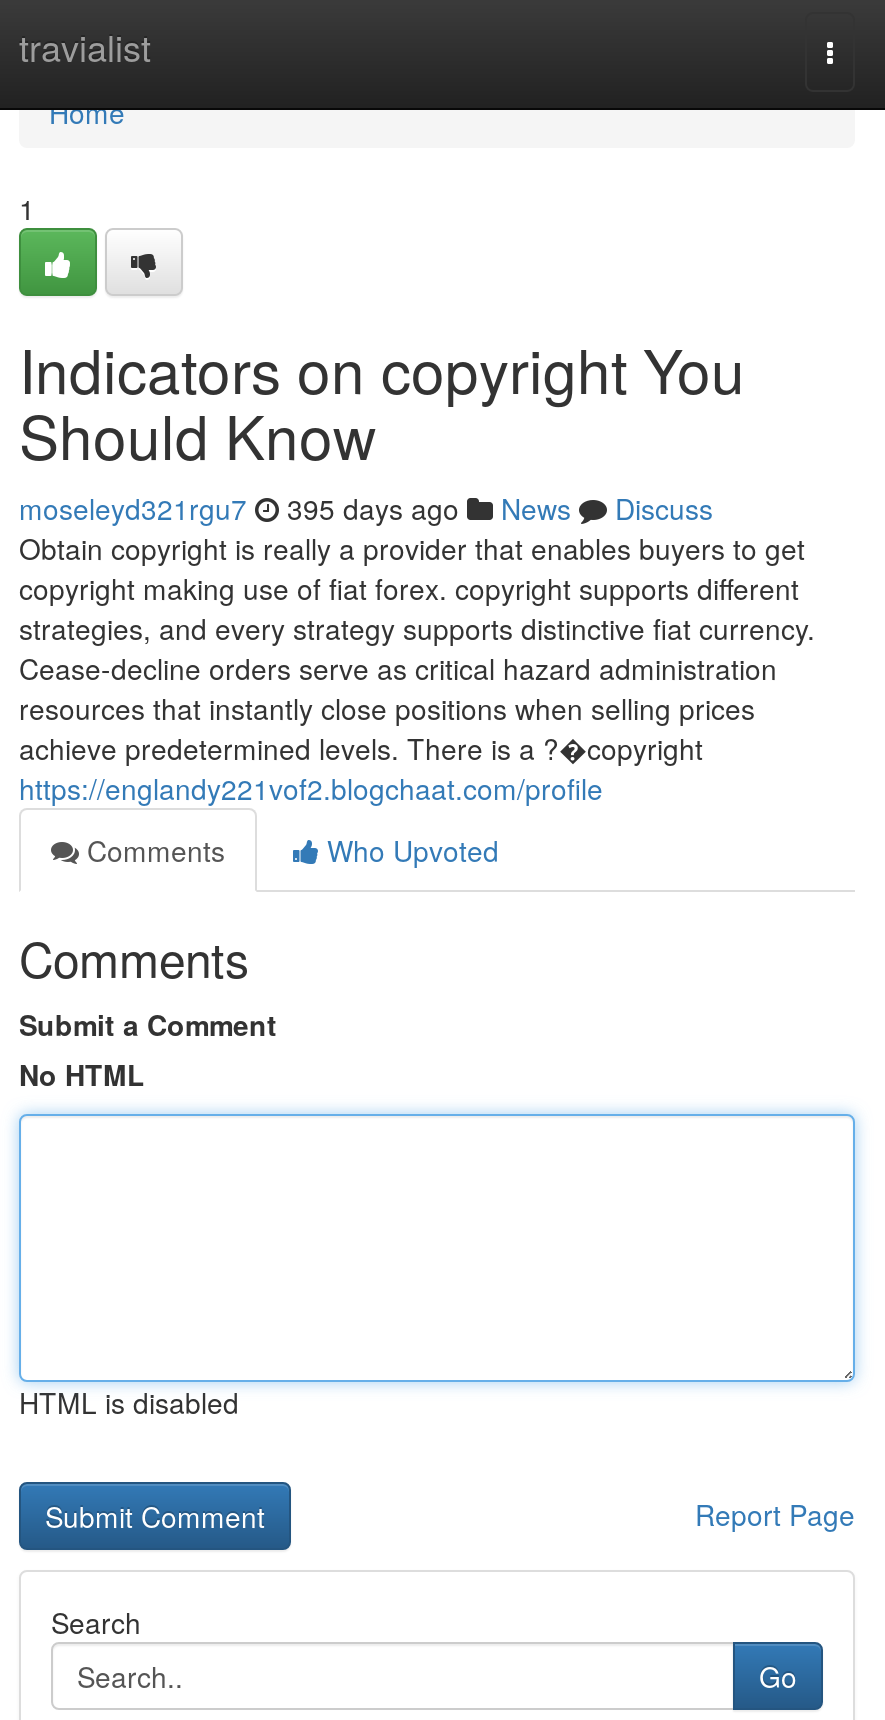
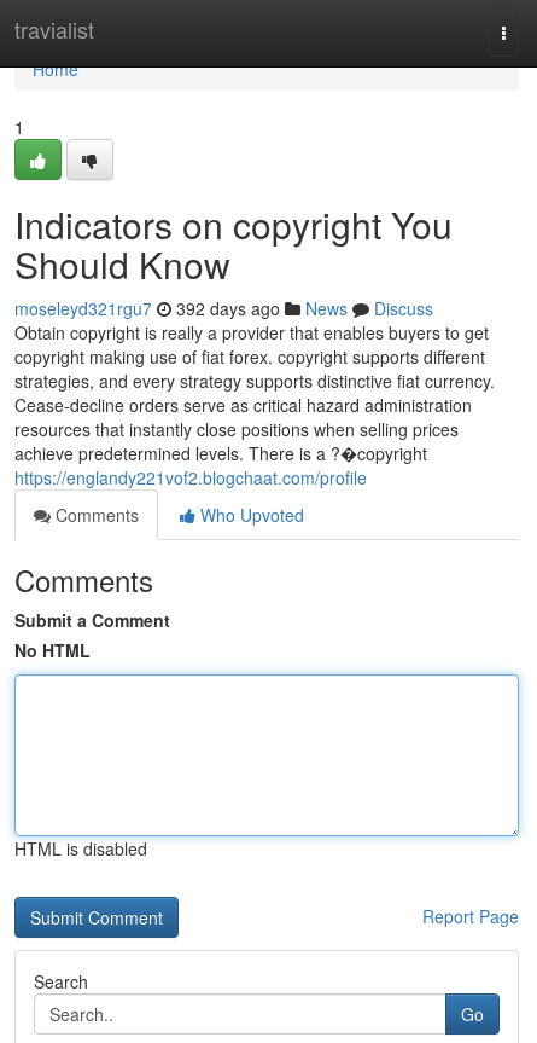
[19,488,713,528] moseleyd321rgu7 395 days ago News Discuss -> [14,296,433,320] moseleyd321rgu7 392 days ago News Discuss

